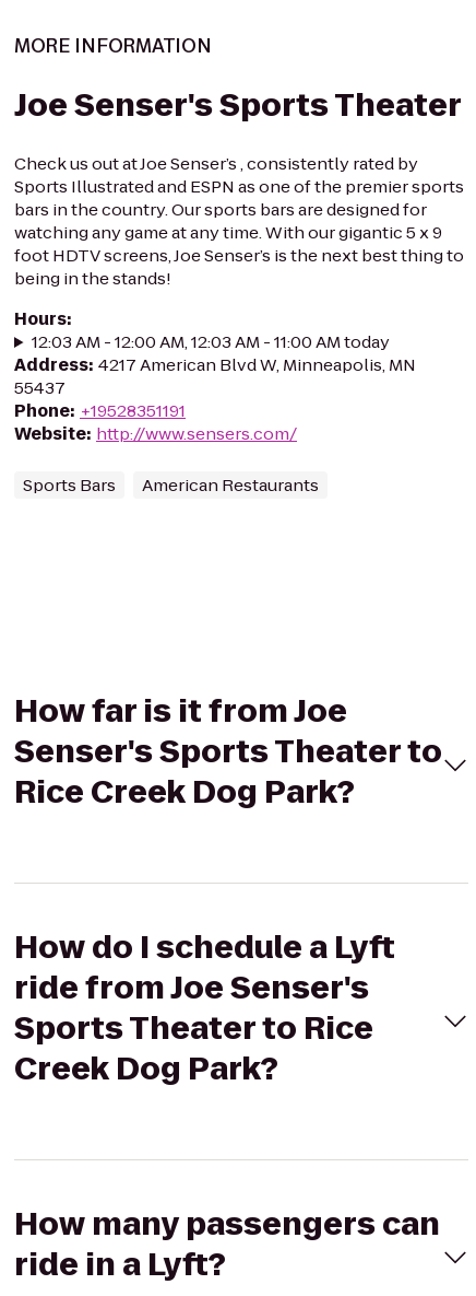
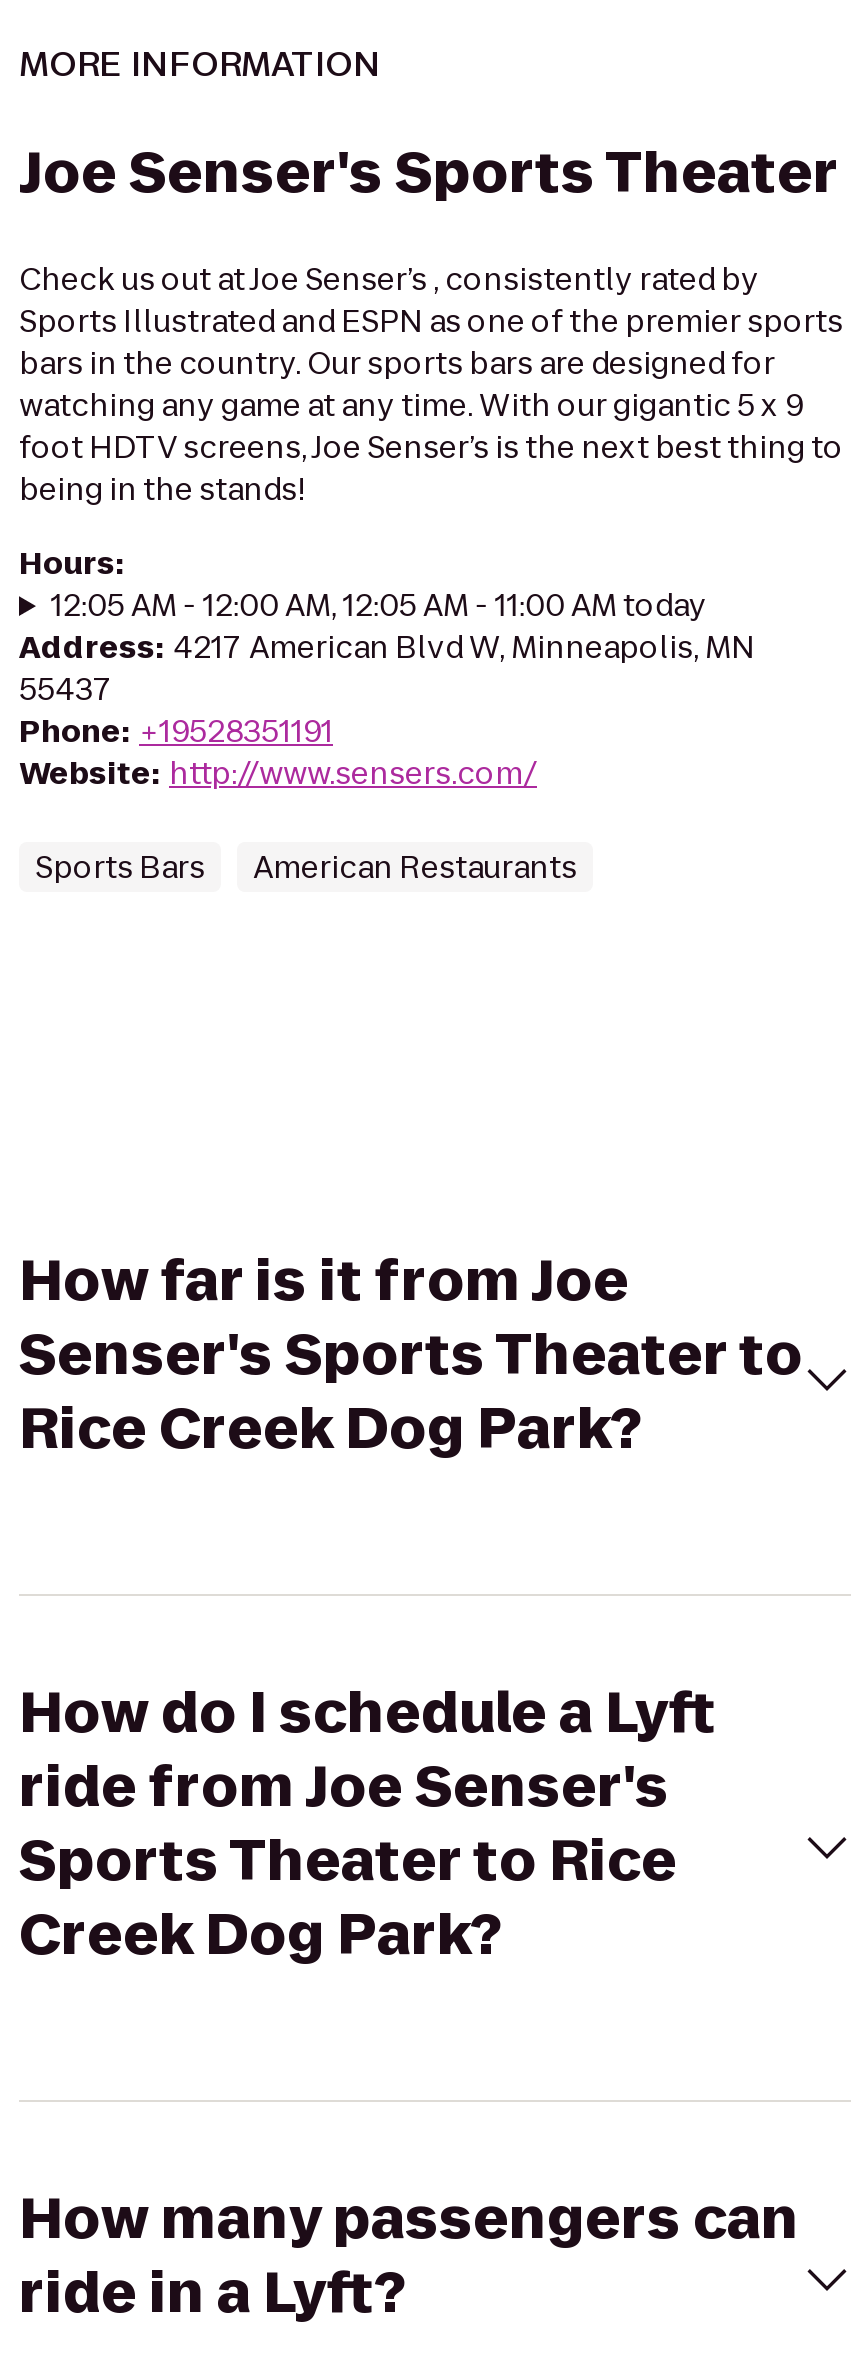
[32,330,390,353] 12:03 AM - 12:00 AM, 12:03 AM - 11:00 AM today -> [51,584,707,626] 12:05 AM - 12:00 AM, 12:05 AM - 11:00 AM today

